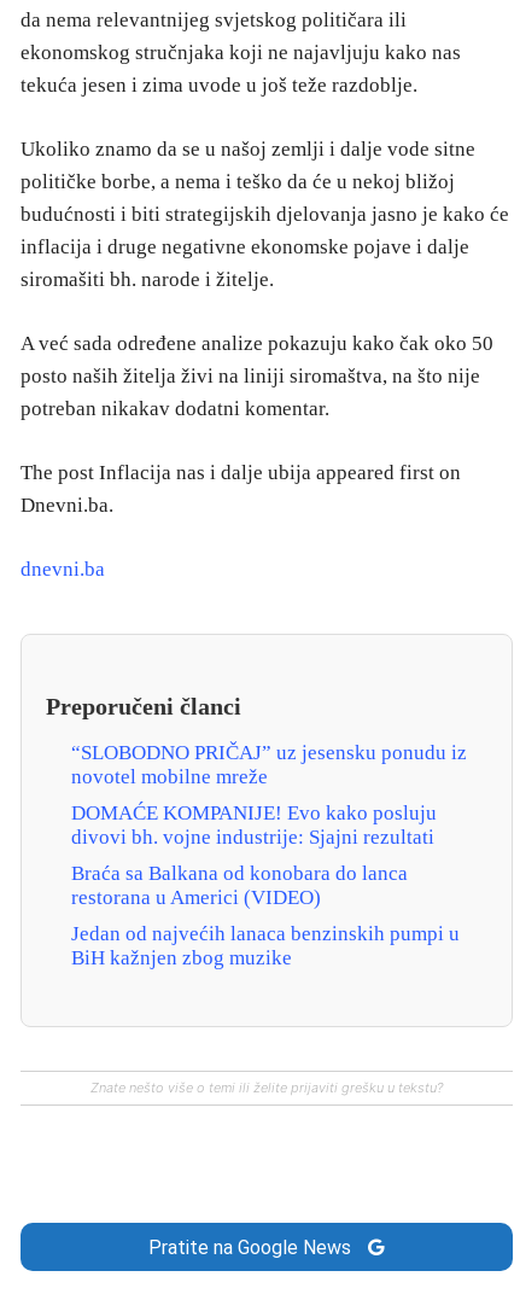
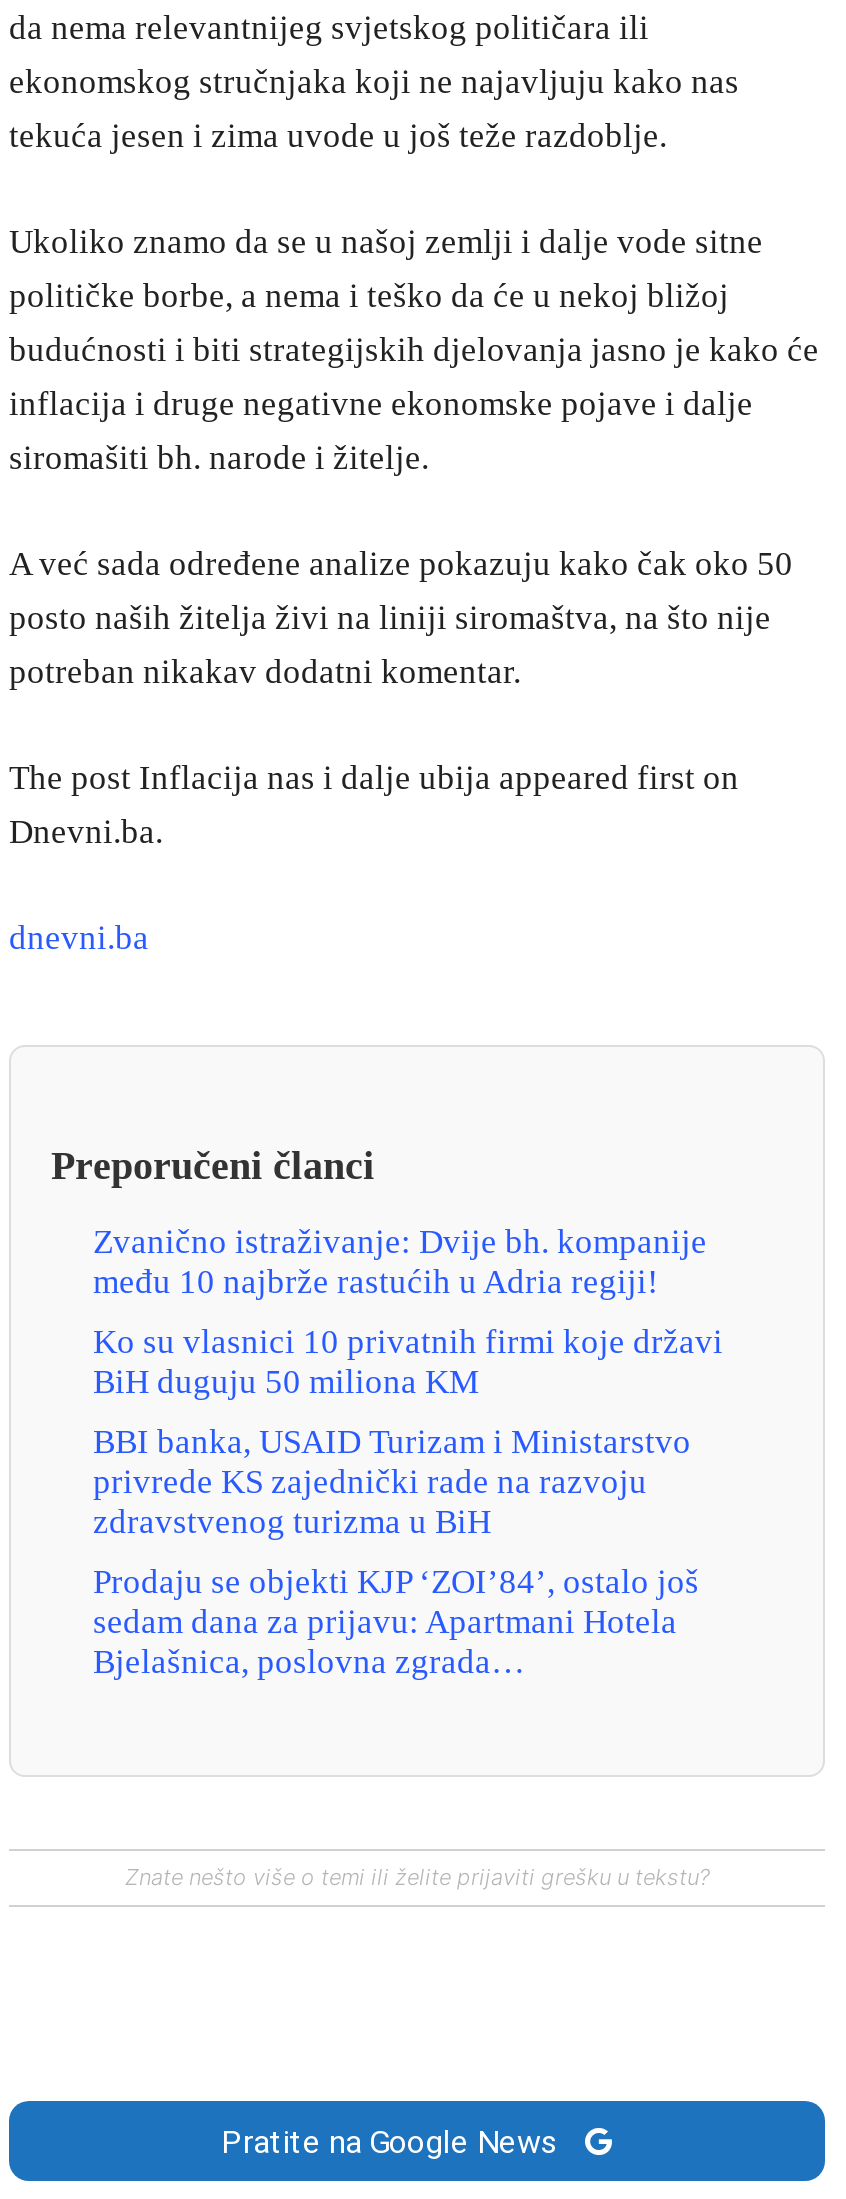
[71,741,467,788] “SLOBODNO PRIČAJ” uz jesensku ponudu iz | novotel mobilne mreže -> [93,1222,707,1300] Zvanično istraživanje: Dvije bh. kompanije | među 10 najbrže rastućih u Adria regiji!
[71,801,437,848] DOMAĆE KOMPANIJE! Evo kako posluju | divovi bh. vojne industrije: Sjajni rezultati -> [93,1322,723,1400] Ko su vlasnici 10 privatnih firmi koje državi | BiH duguju 50 miliona KM
[71,861,408,908] Braća sa Balkana od konobara do lanca | restorana u Americi (VIDEO) -> [93,1422,691,1540] BBI banka, USAID Turizam i Ministarstvo | privrede KS zajednički rade na razvoju | zdravstvenog turizma u BiH
[71,922,460,969] Jedan od najvećih lanaca benzinskih pumpi u | BiH kažnjen zbog muzike -> [93,1562,699,1680] Prodaju se objekti KJP ‘ZOI’84’, ostalo još | sedam dana za prijavu: Apartmani Hotela | Bjelašnica, poslovna zgrada…

